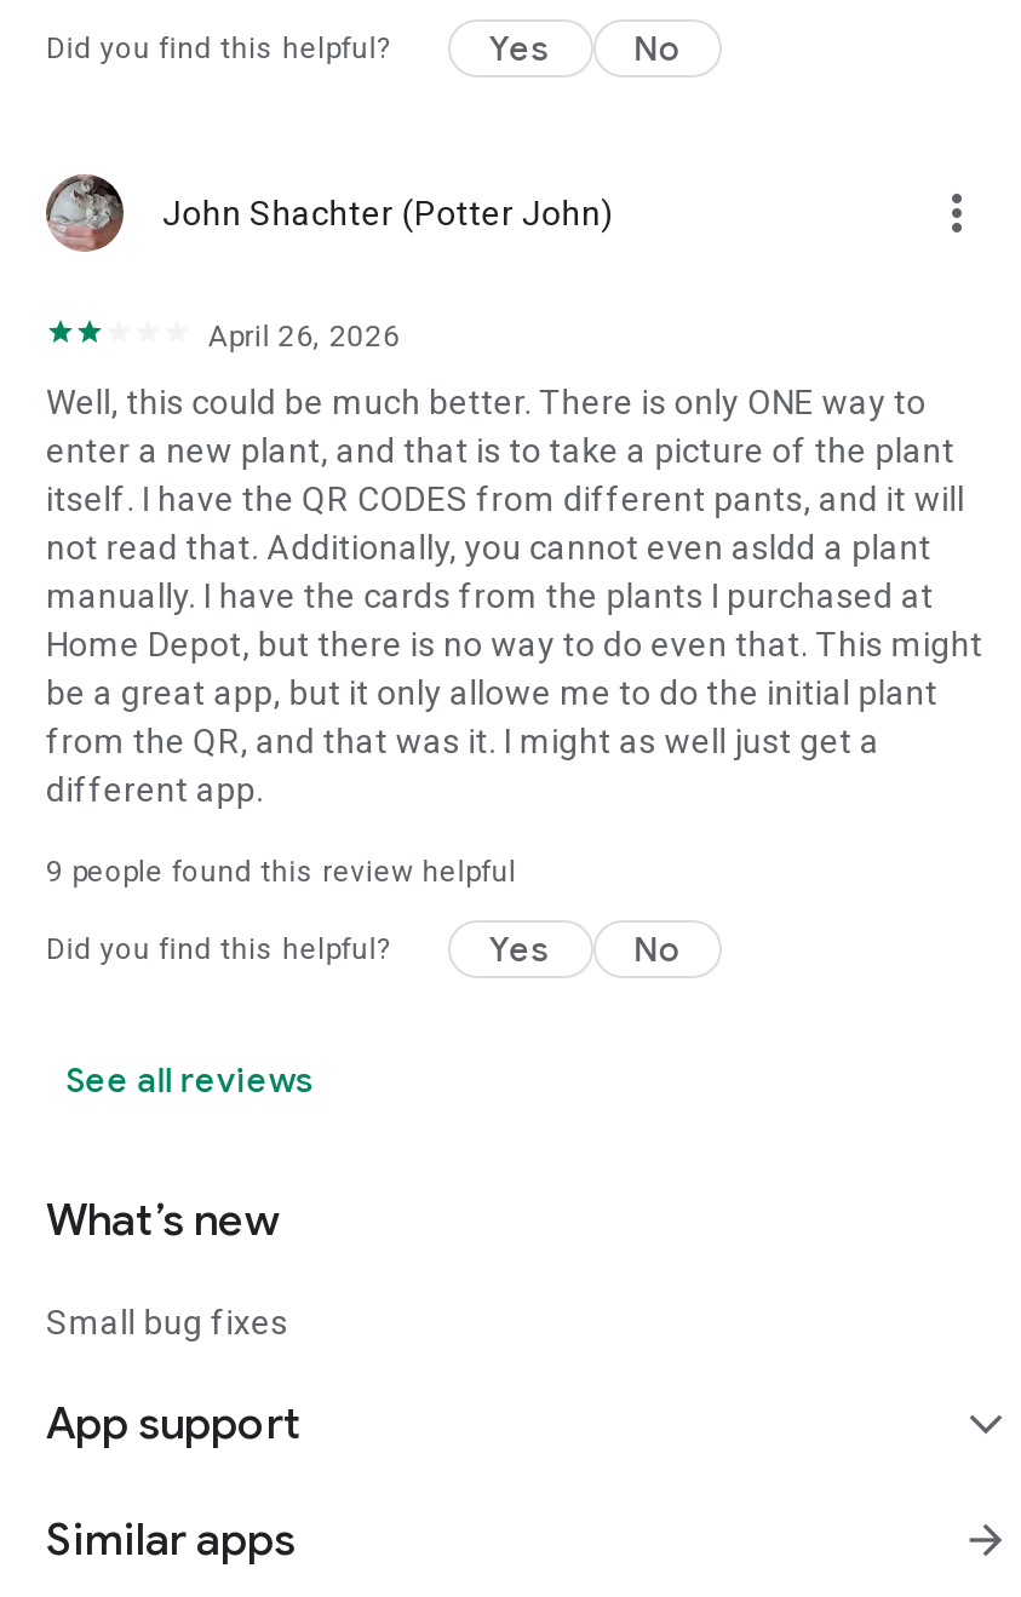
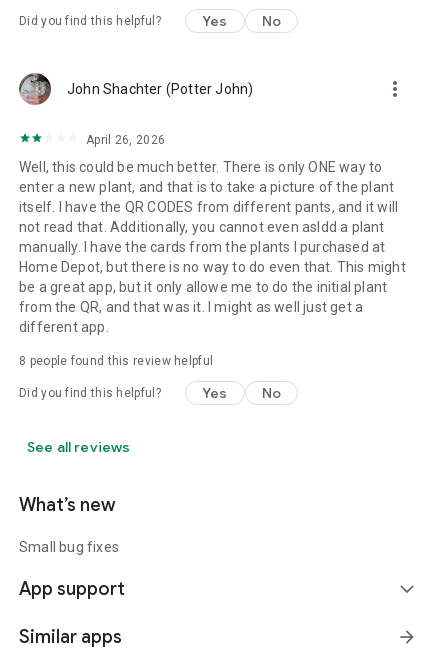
[46,855,516,889] 9 people found this review helpful -> [19,354,213,368] 8 people found this review helpful

